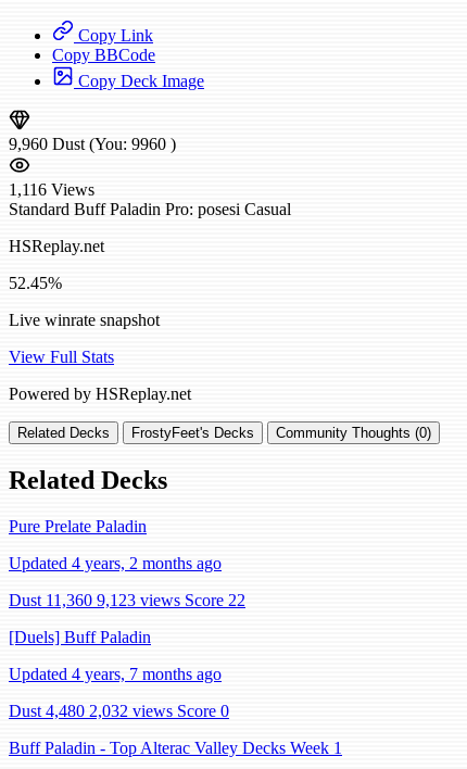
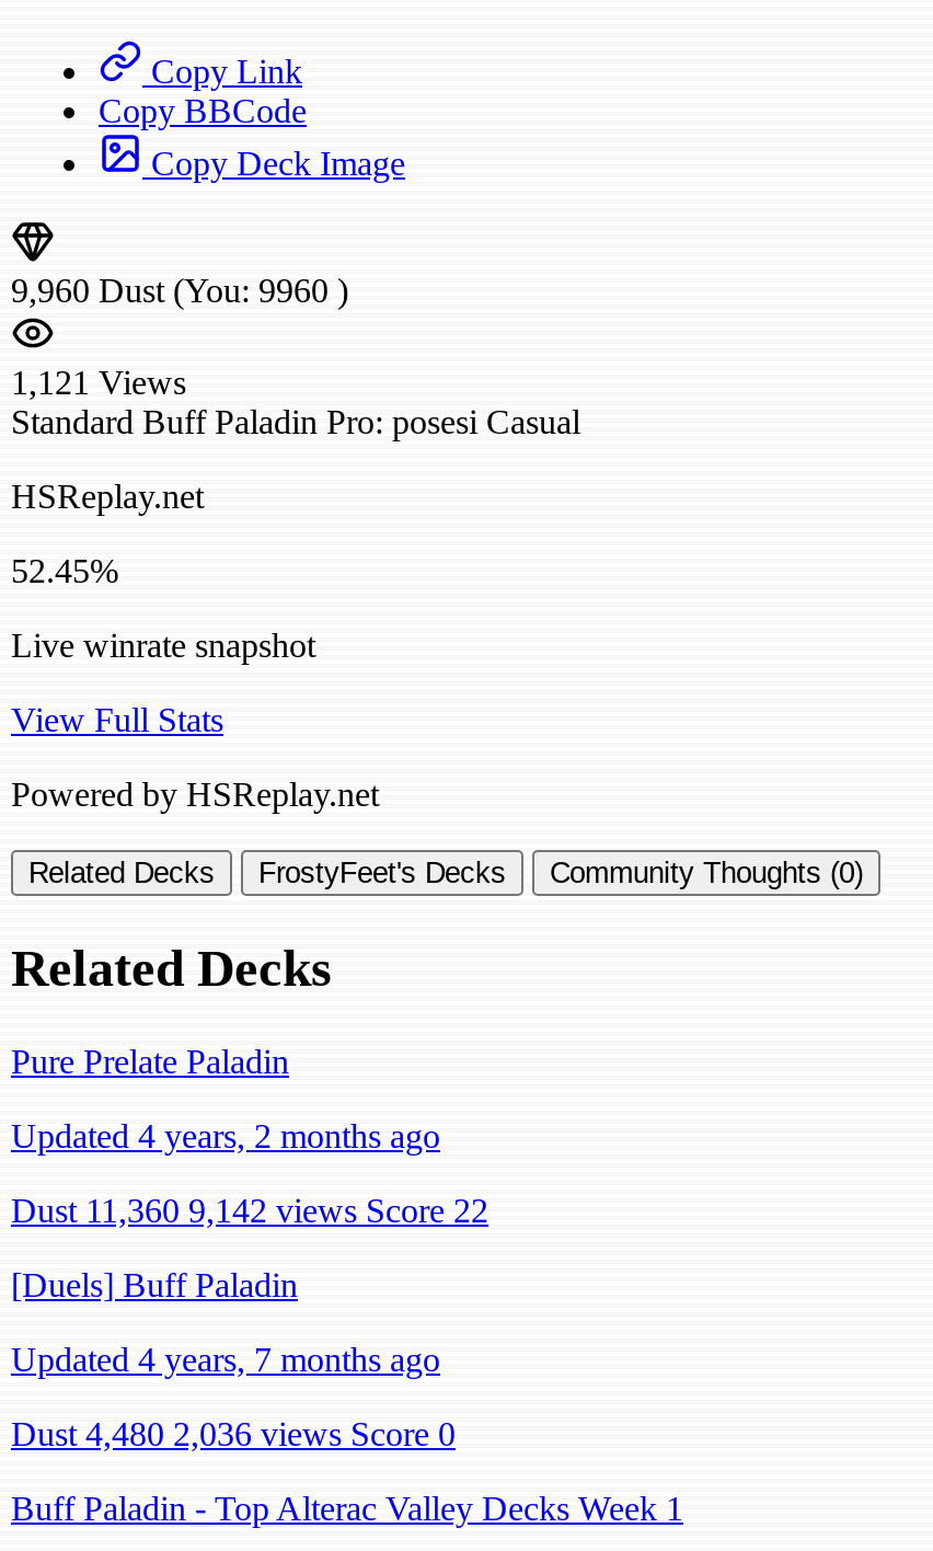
[9,181,94,199] 1,116 Views -> [11,364,186,401] 1,121 Views
[9,591,245,609] Dust 11,360 9,123 views Score 22 -> [11,1192,488,1229] Dust 11,360 9,142 views Score 22
[9,702,229,720] Dust 4,480 2,032 views Score 0 -> [11,1415,456,1452] Dust 4,480 2,036 views Score 0

